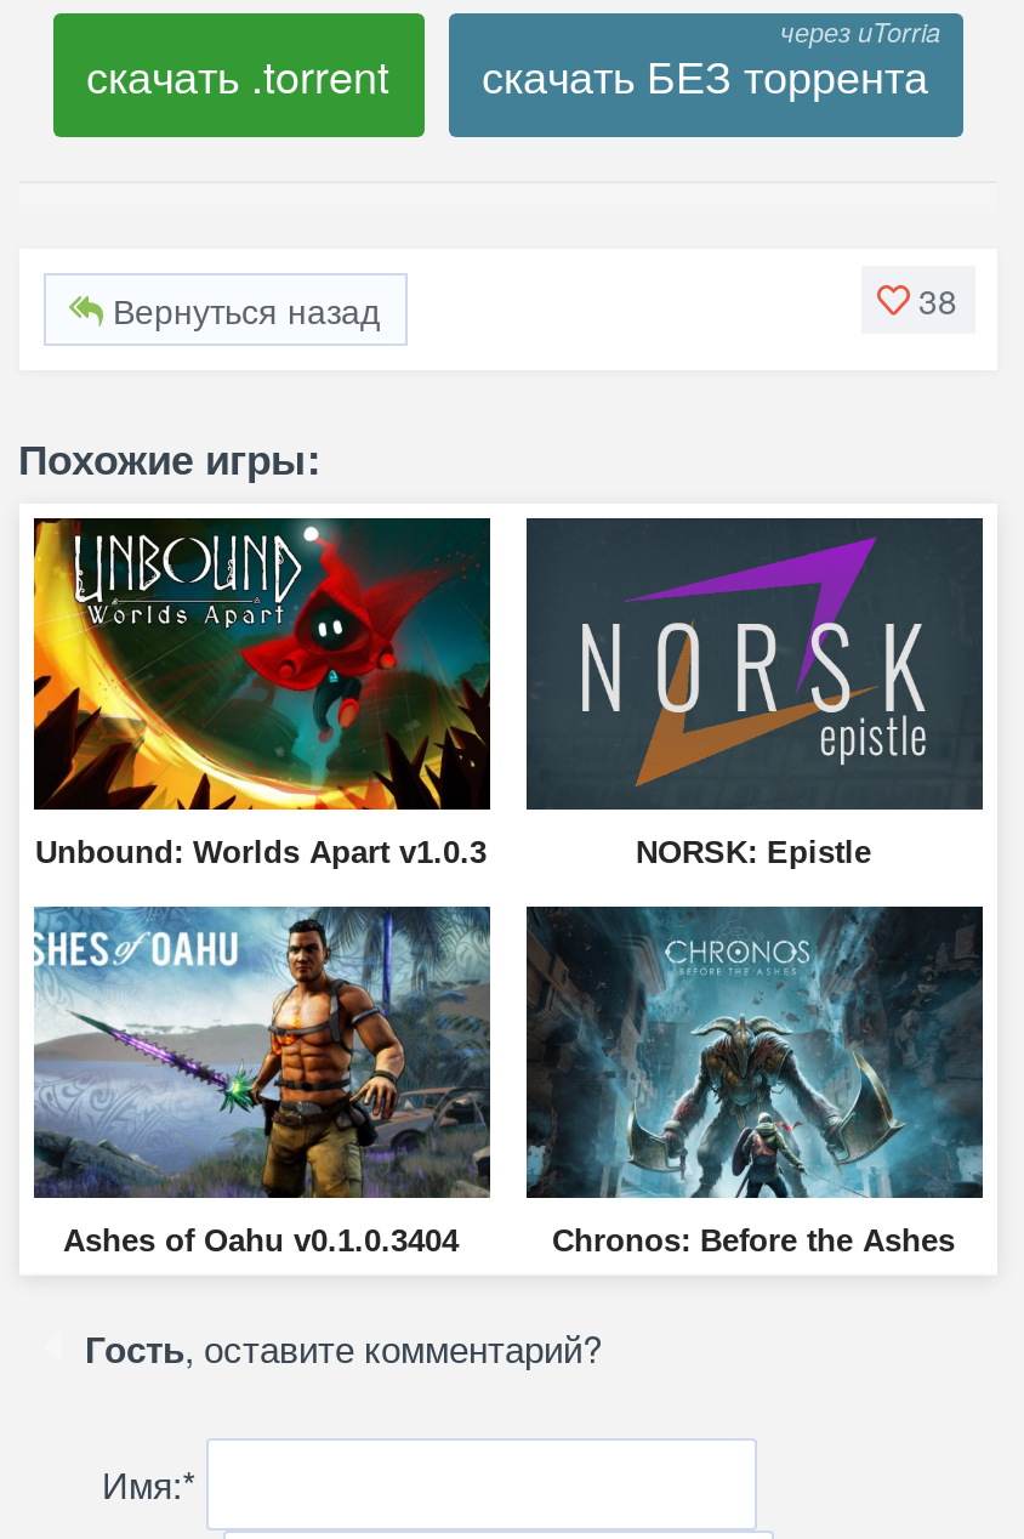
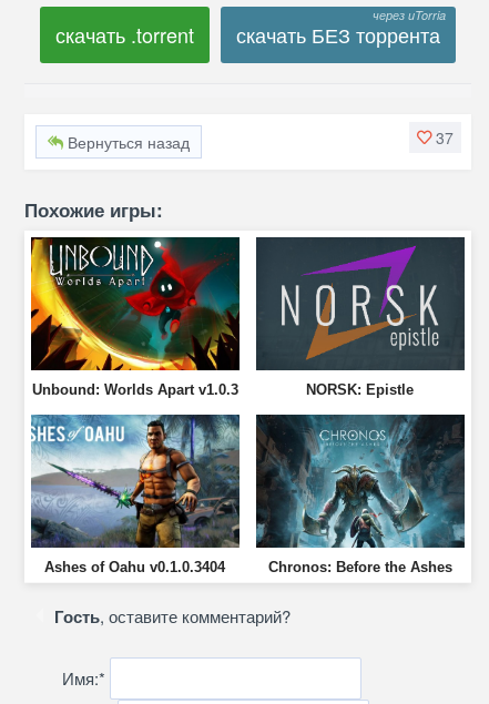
[918,275,957,324] 38 -> [435,126,453,148] 37

